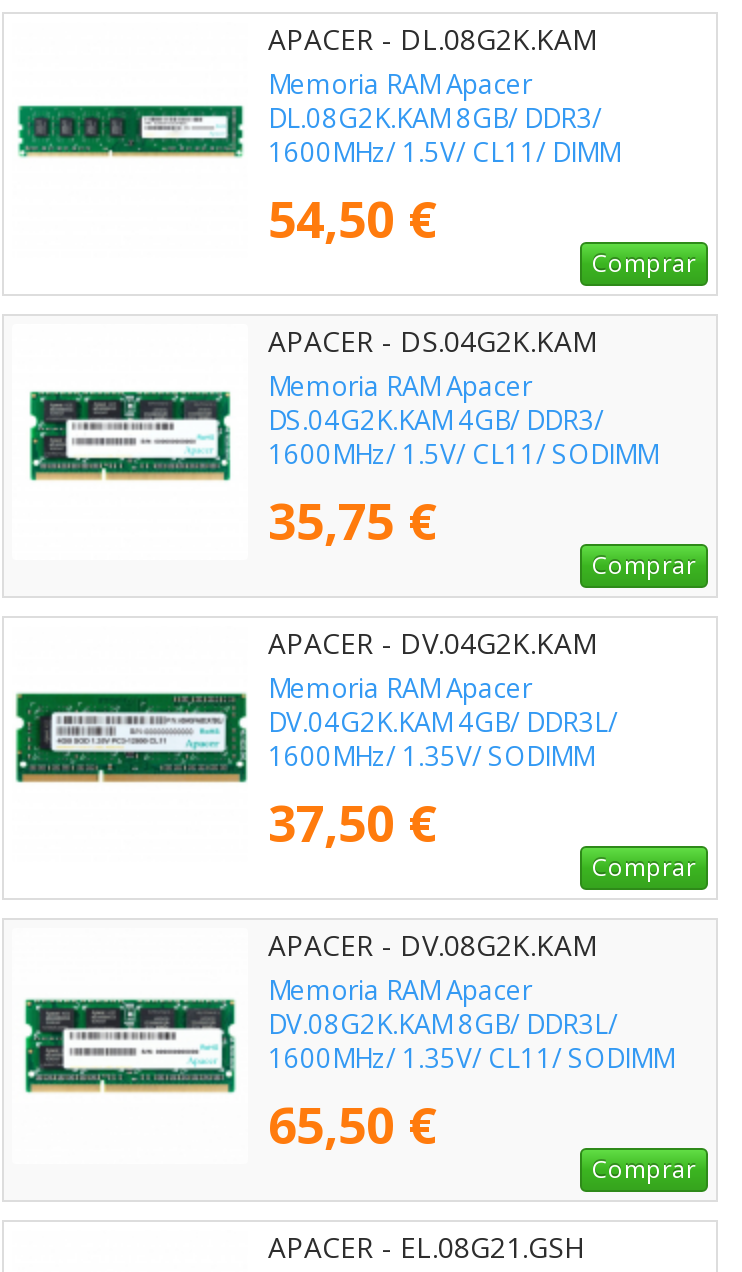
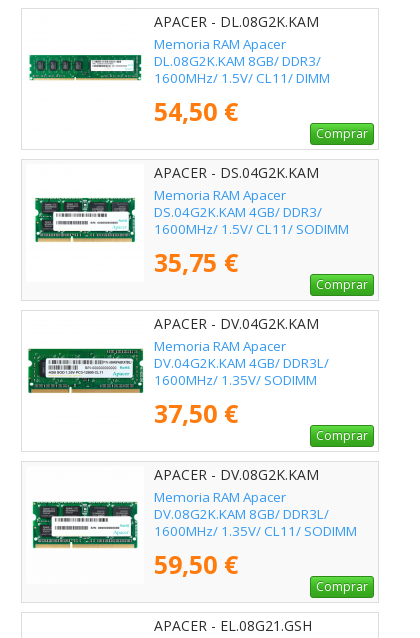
[268,1090,436,1158] 65,50 € -> [154,547,238,581] 59,50 €

